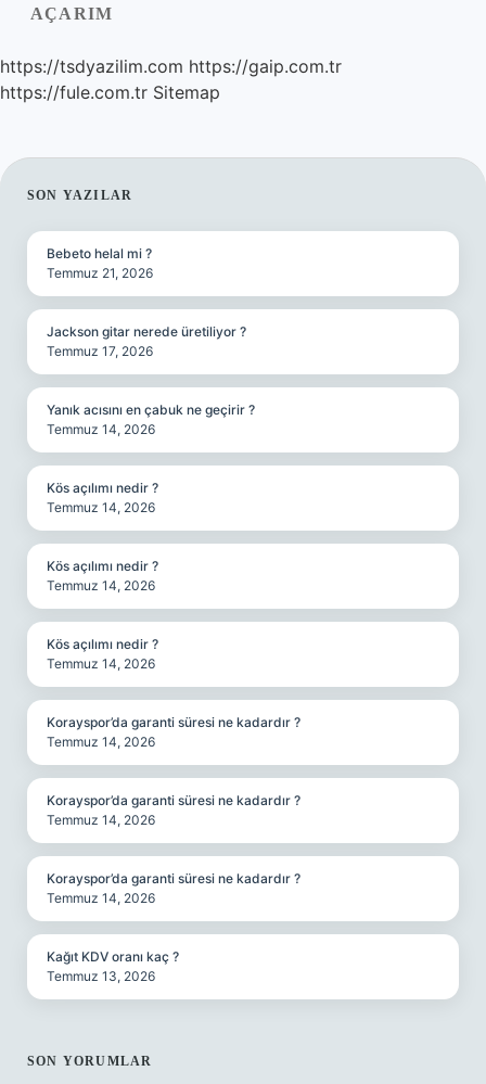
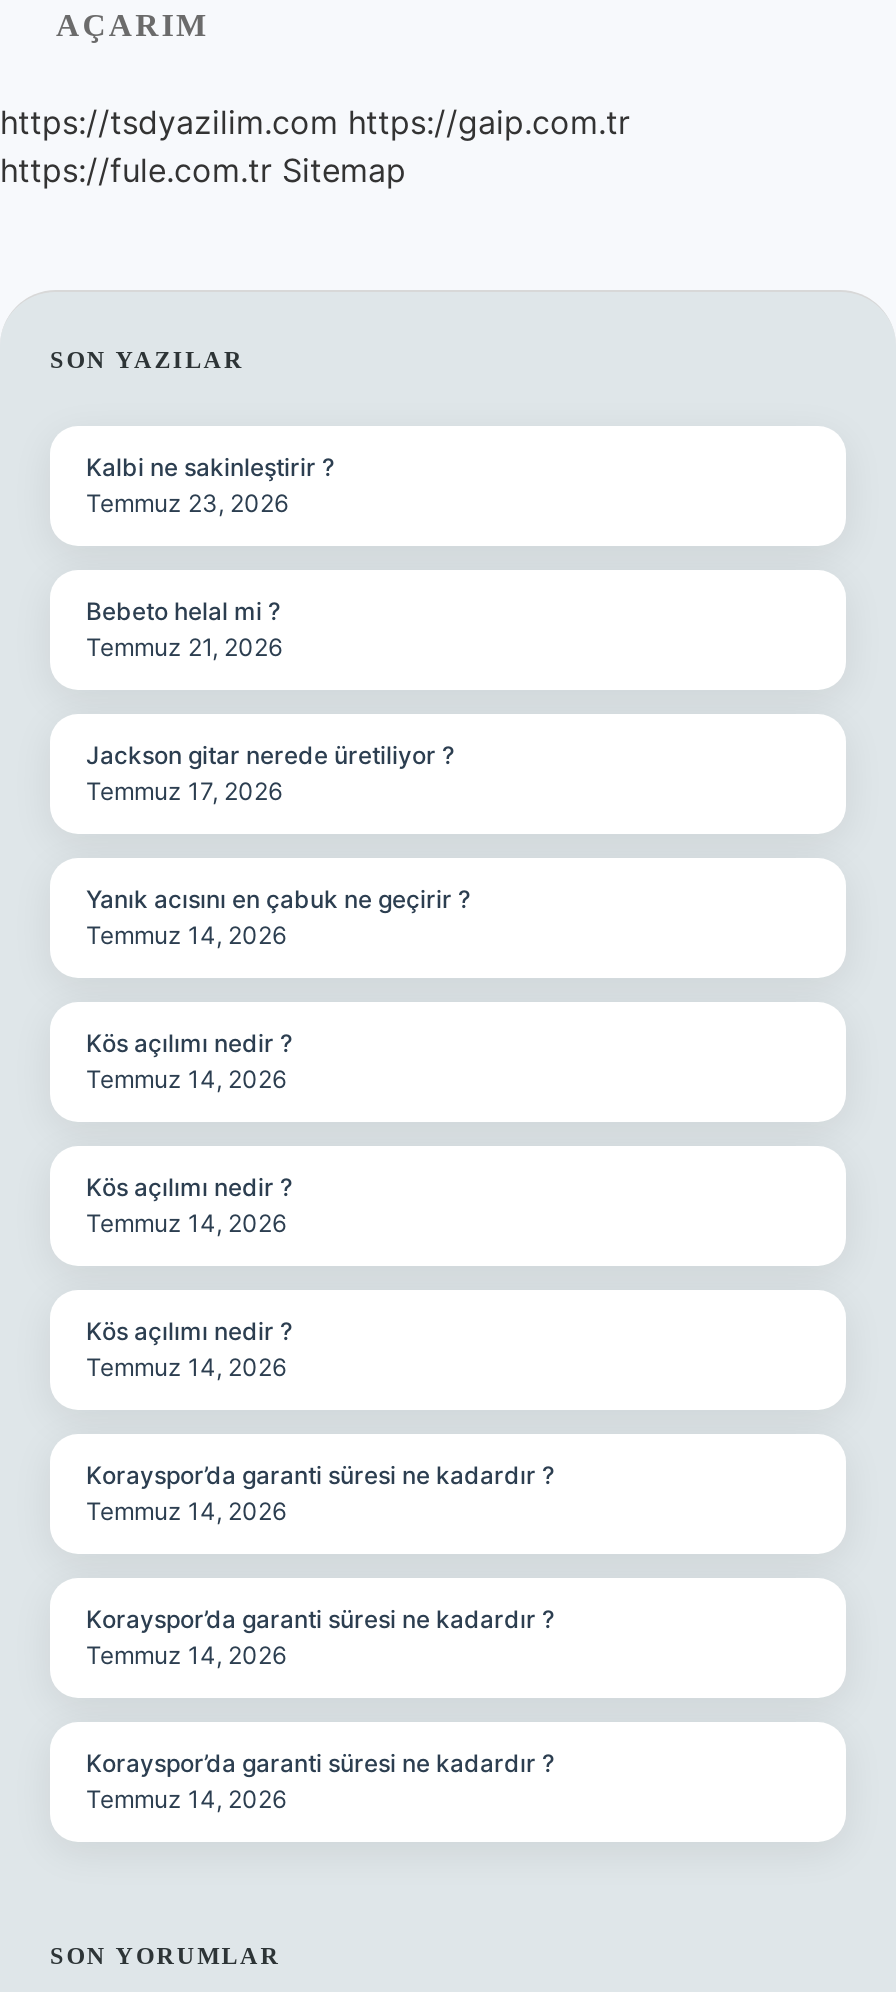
none -> [86,452,334,518] Kalbi ne sakinleştirir ? | Temmuz 23, 2026
moved [47,245,300,906] -> [86,596,554,1814]: Bebeto helal mi ? | Temmuz 21, 2026 | Jackson gitar nerede üretiliyor ? | ... | Korayspor’da garanti süresi ne kadardır ? | Temmuz 14, 2026
[47,948,179,984] Kağıt KDV oranı kaç ? | Temmuz 13, 2026 -> none

